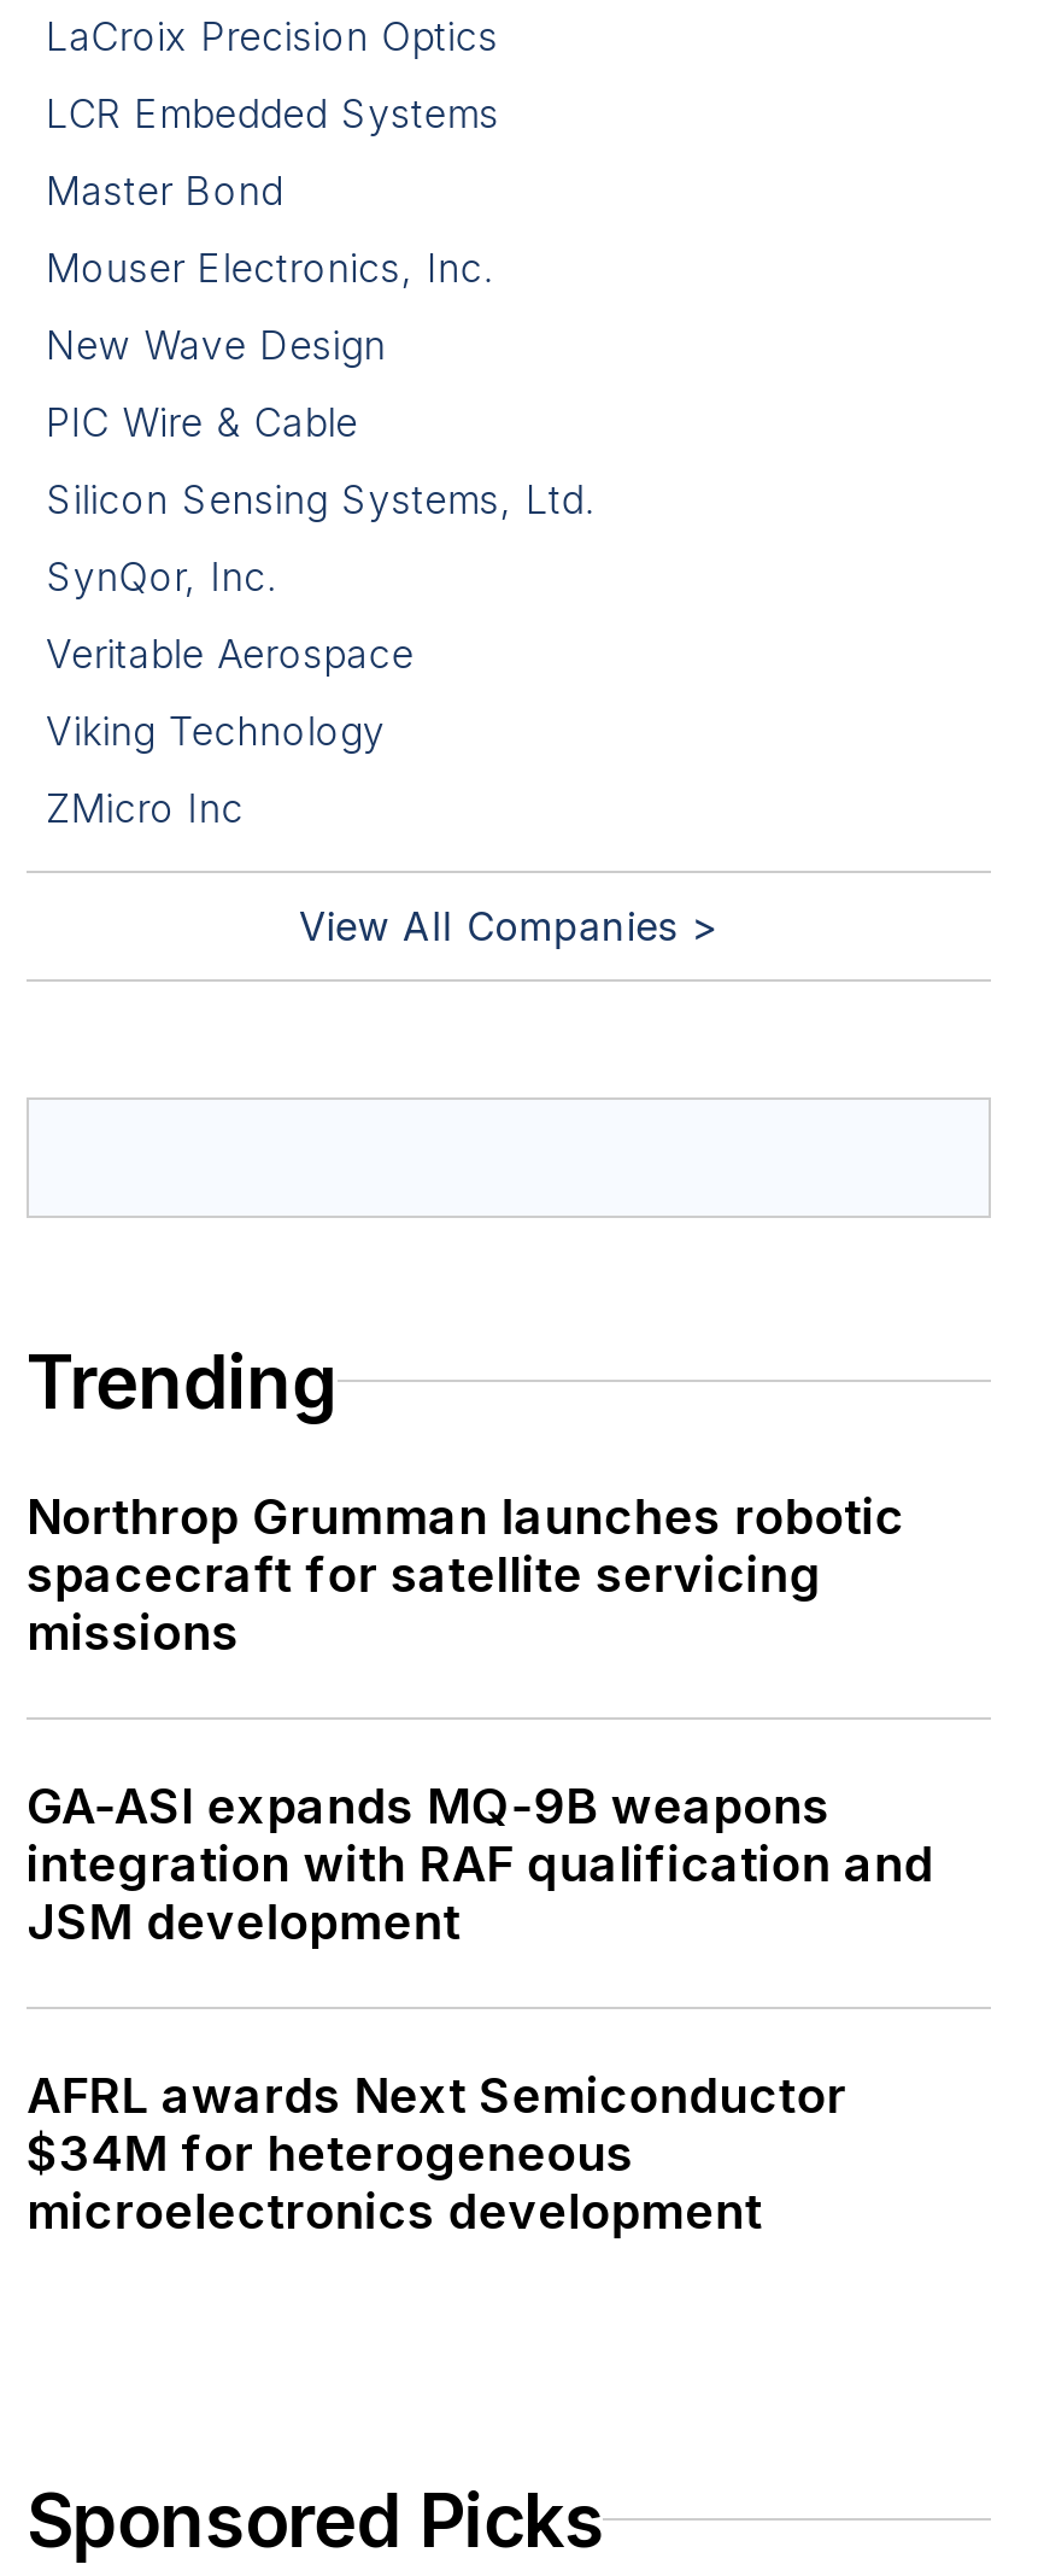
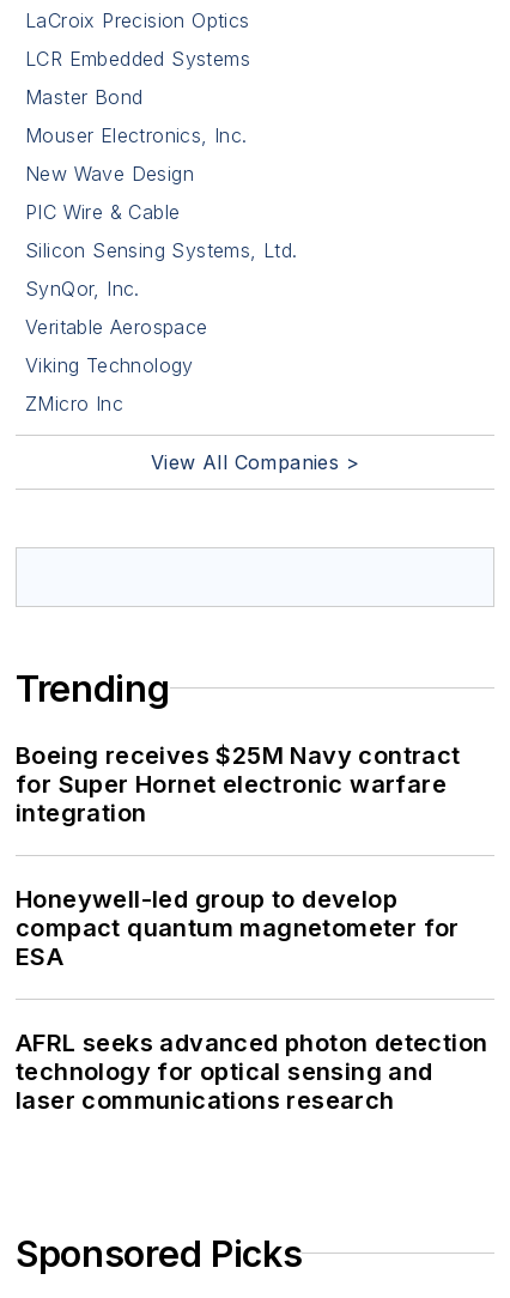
[27,1488,905,1661] Northrop Grumman launches robotic | spacecraft for satellite servicing | missions -> [16,741,460,827] Boeing receives $25M Navy contract | for Super Hornet electronic warfare | integration
[27,1777,934,1951] GA-ASI expands MQ-9B weapons | integration with RAF qualification and | JSM development -> [16,885,459,971] Honeywell-led group to develop | compact quantum magnetometer for | ESA
[27,2067,846,2240] AFRL awards Next Semiconductor | $34M for heterogeneous | microelectronics development -> [16,1028,488,1115] AFRL seeks advanced photon detection | technology for optical sensing and | laser communications research

